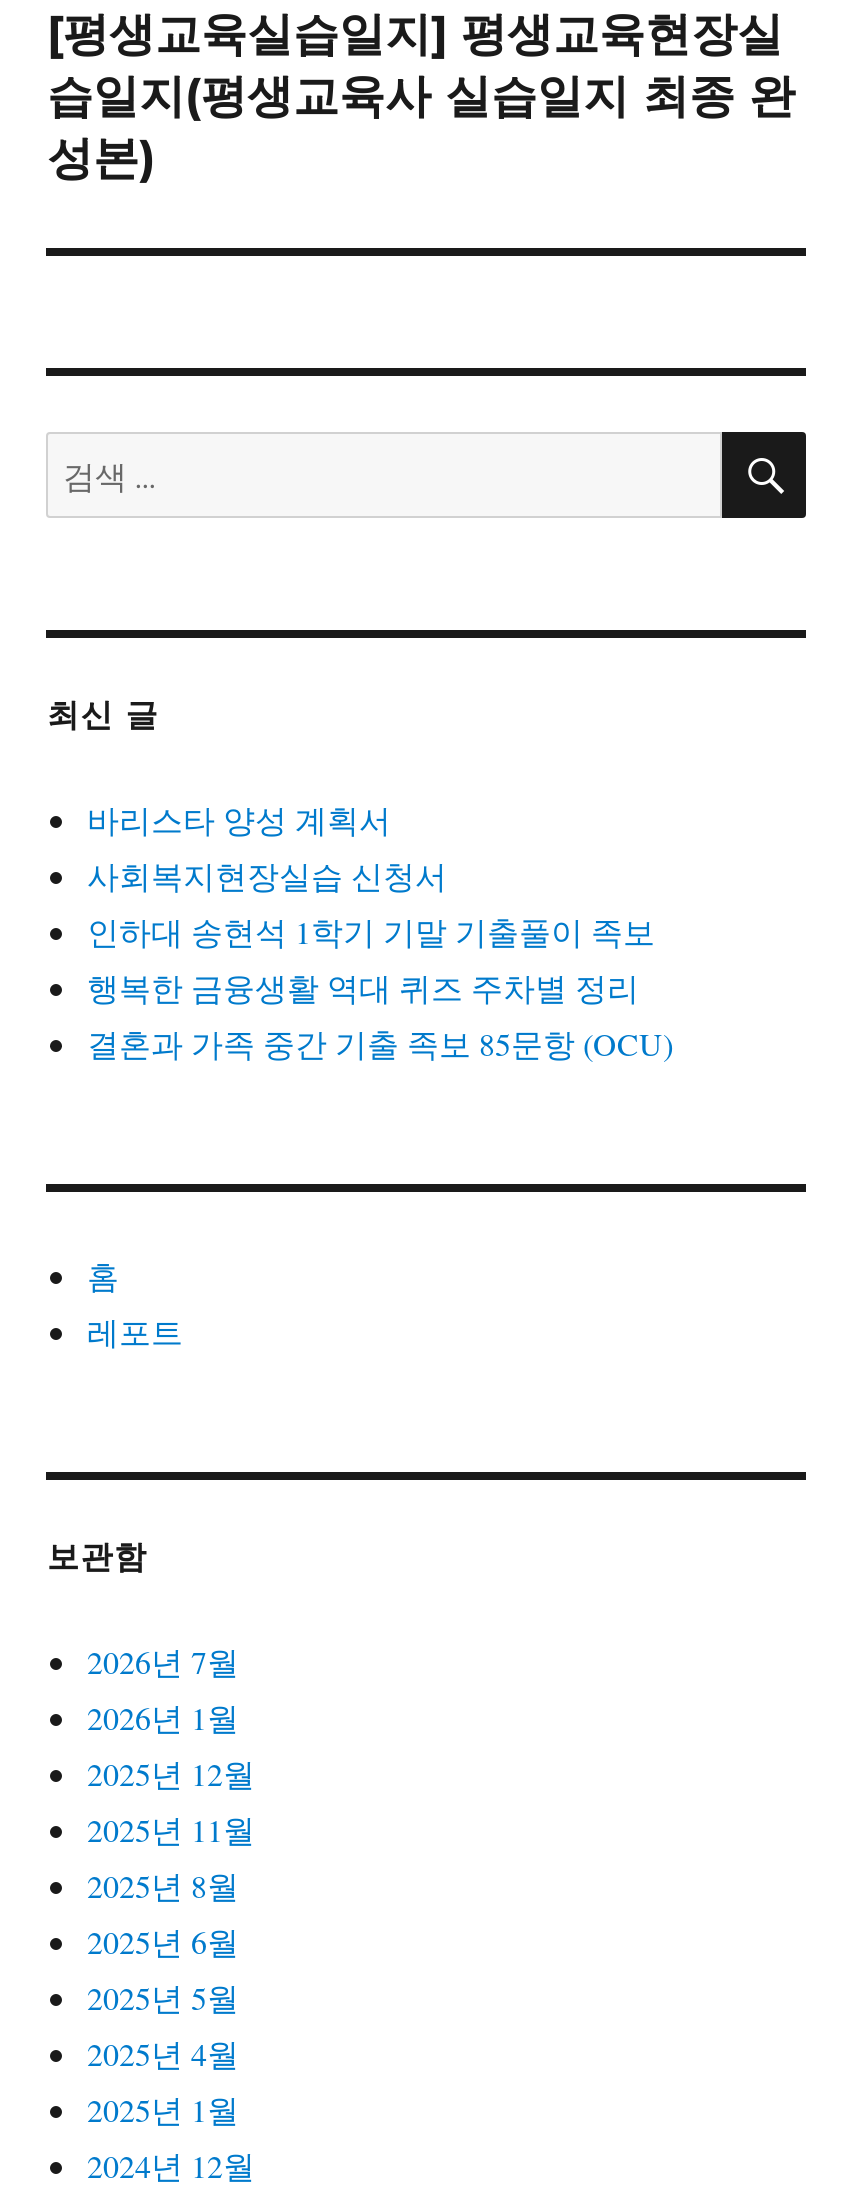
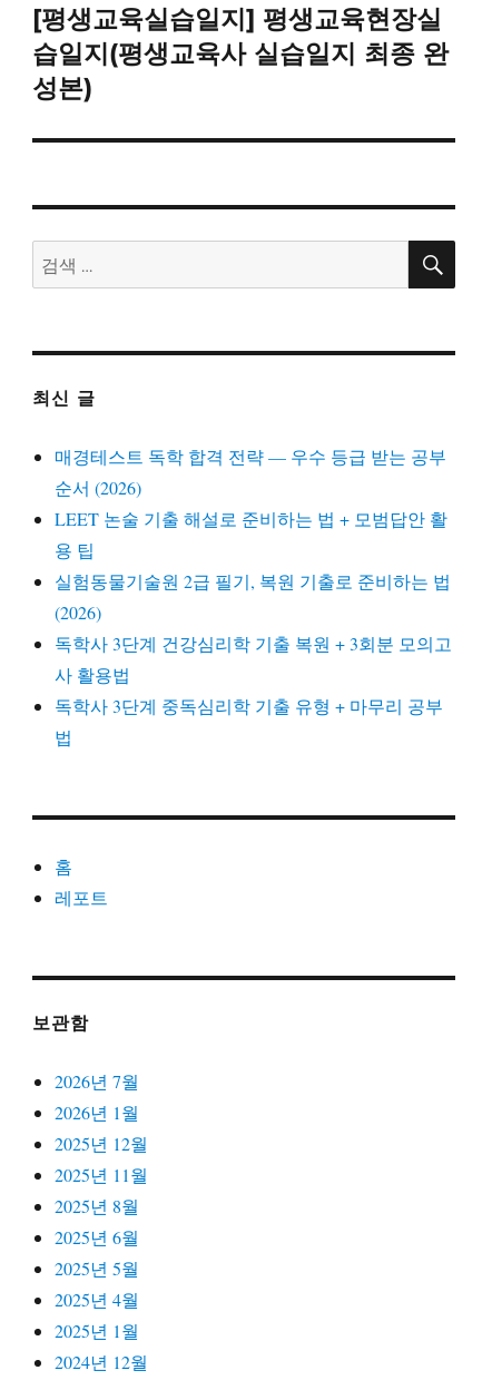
[87,798,673,1064] 바리스타 양성 계획서 | 사회복지현장실습 신청서 | 인하대 송현석 1학기 기말 기출풀이 족보 | 행복한 금융생활 역대 퀴즈 주차별 정리 | 결혼과 가족 중간 기출 족보 85문항 (OCU) -> [55,445,452,749] 매경테스트 독학 합격 전략 — 우수 등급 받는 공부 | 순서 (2026) | LEET 논술 기출 해설로 준비하는 법 + 모범답안 활 | 용 팁 | 실험동물기술원 2급 필기, 복원 기출로 준비하는 법 | (2026) | 독학사 3단계 건강심리학 기출 복원 + 3회분 모의고 | 사 활용법 | 독학사 3단계 중독심리학 기출 유형 + 마무리 공부 | 법

